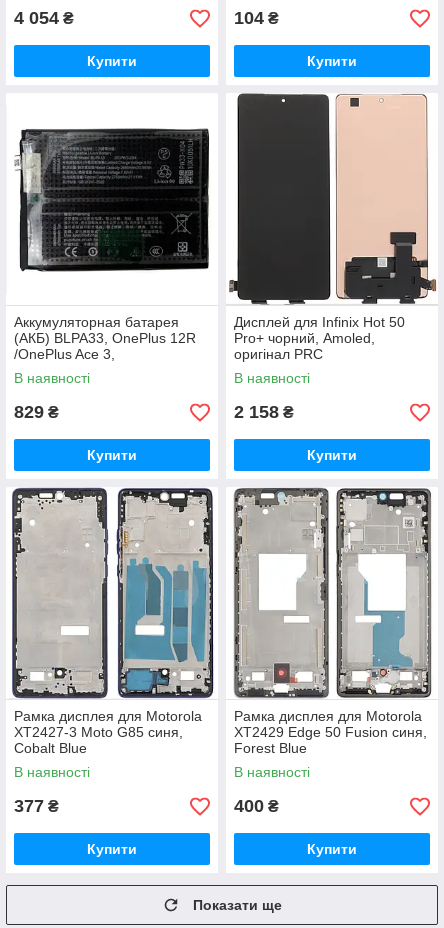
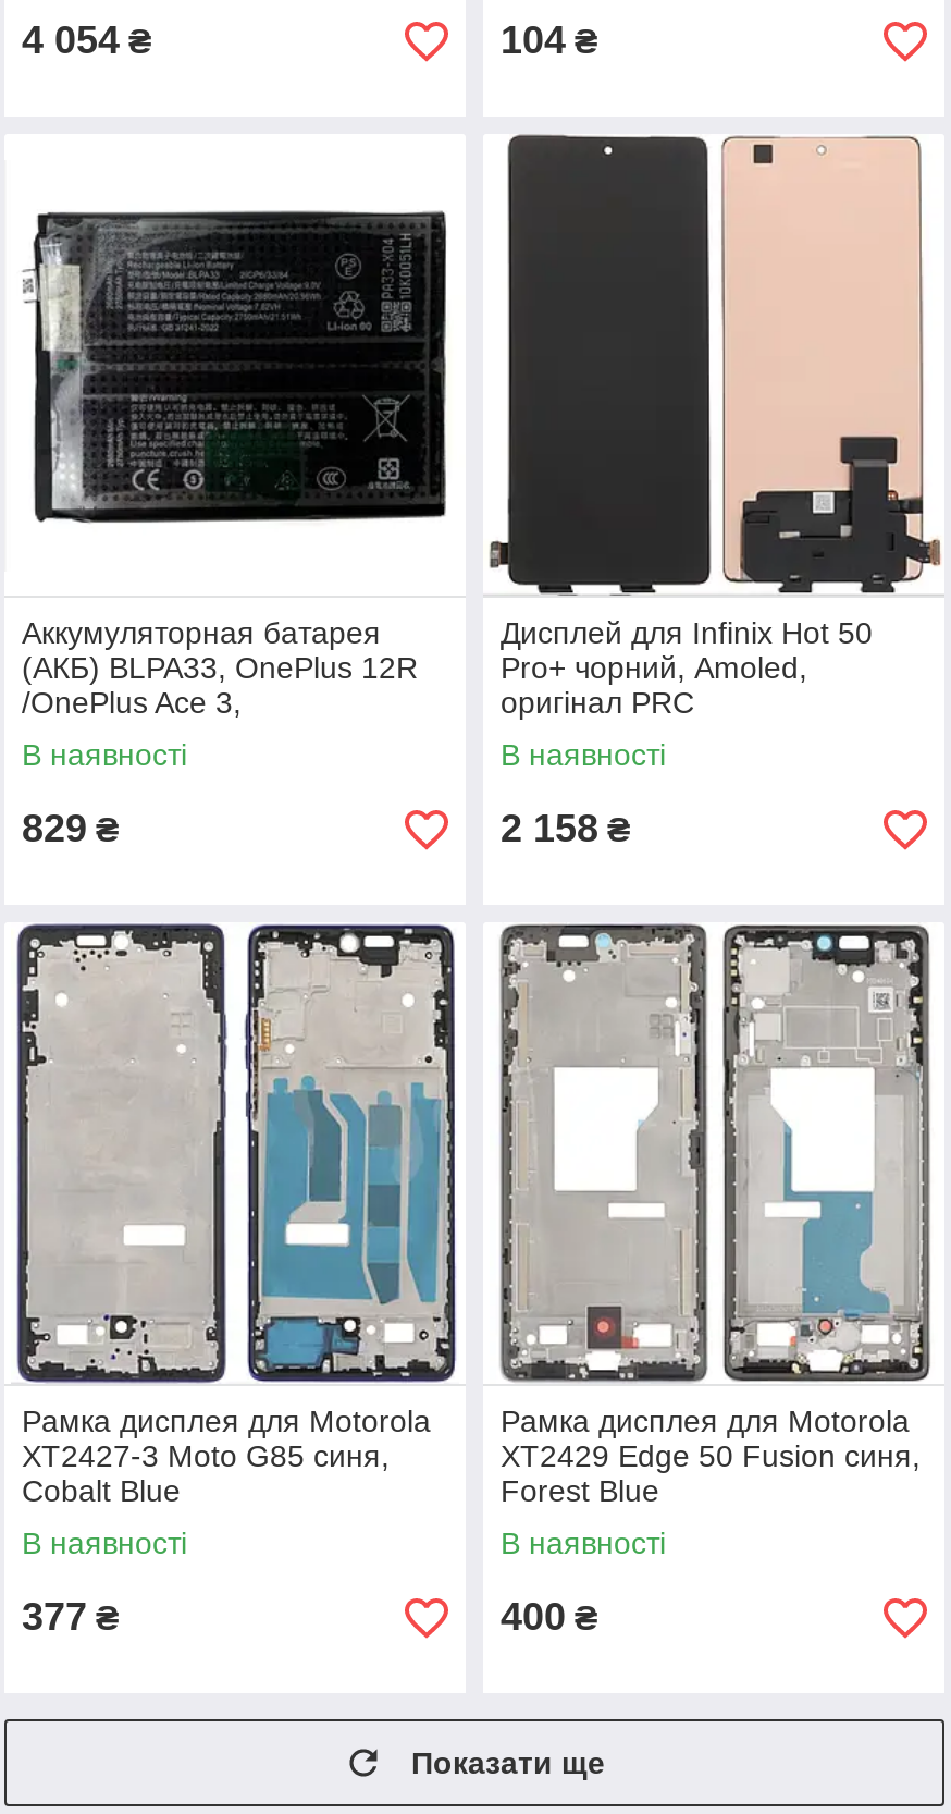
[87,53,137,69] Купити -> none
[307,53,357,69] Купити -> none
[87,447,137,463] Купити -> none
[307,447,357,463] Купити -> none
[87,841,137,857] Купити -> none
[307,841,357,857] Купити -> none

